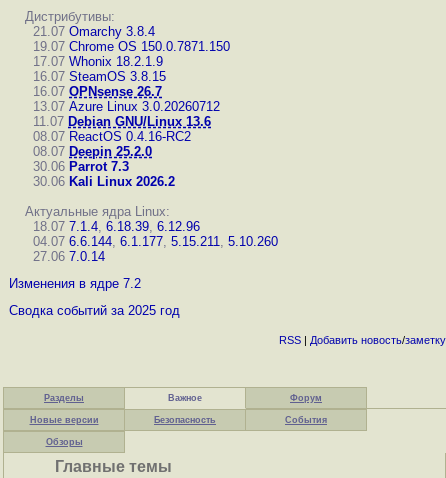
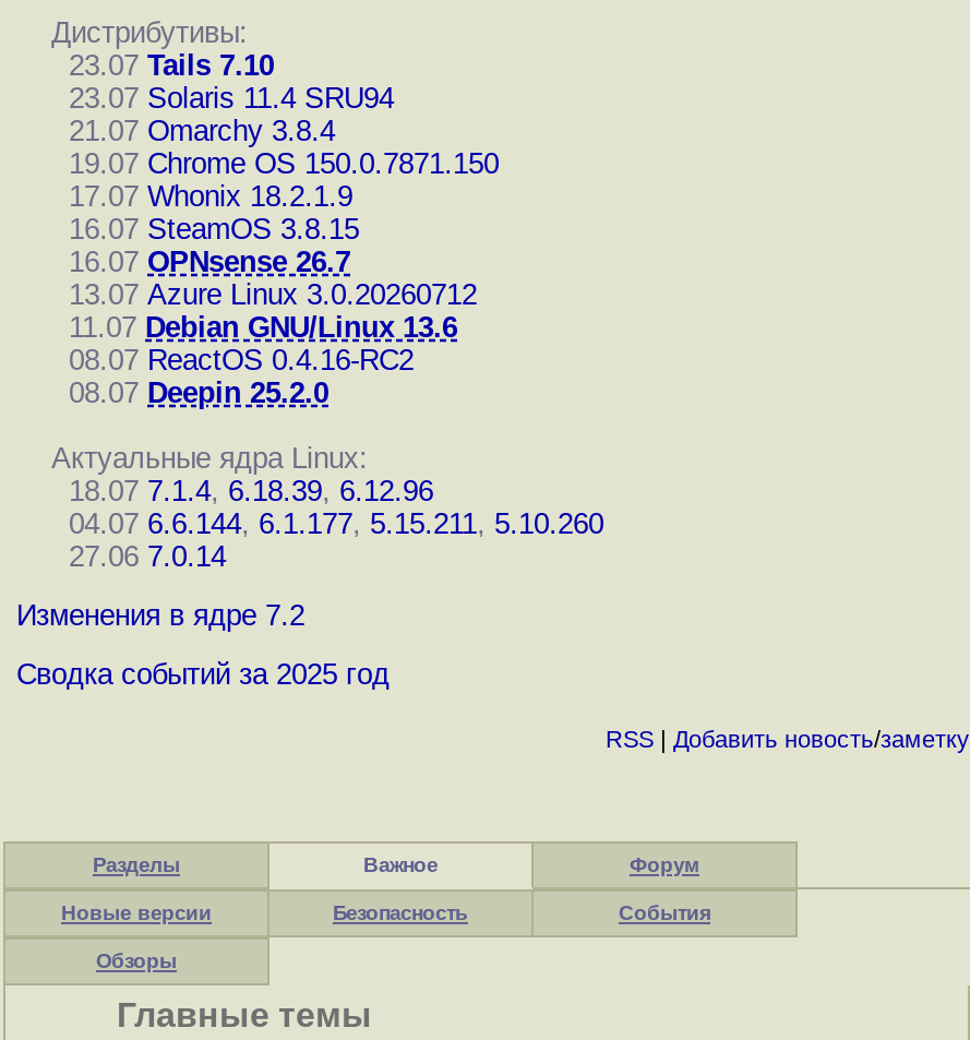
none -> [51,49,394,115] 23.07 Tails 7.10 | 23.07 Solaris 11.4 SRU94
moved [25,24,230,159] -> [51,115,499,409]: 21.07 Omarchy 3.8.4 | 19.07 Chrome OS 150.0.7871.150 | 17.07 Whonix 18.2.1.9 | ... | 08.07 ReactOS 0.4.16-RC2 | 08.07 Deepin 25.2.0
[25,159,175,189] 30.06 Parrot 7.3 | 30.06 Kali Linux 2026.2 -> none

